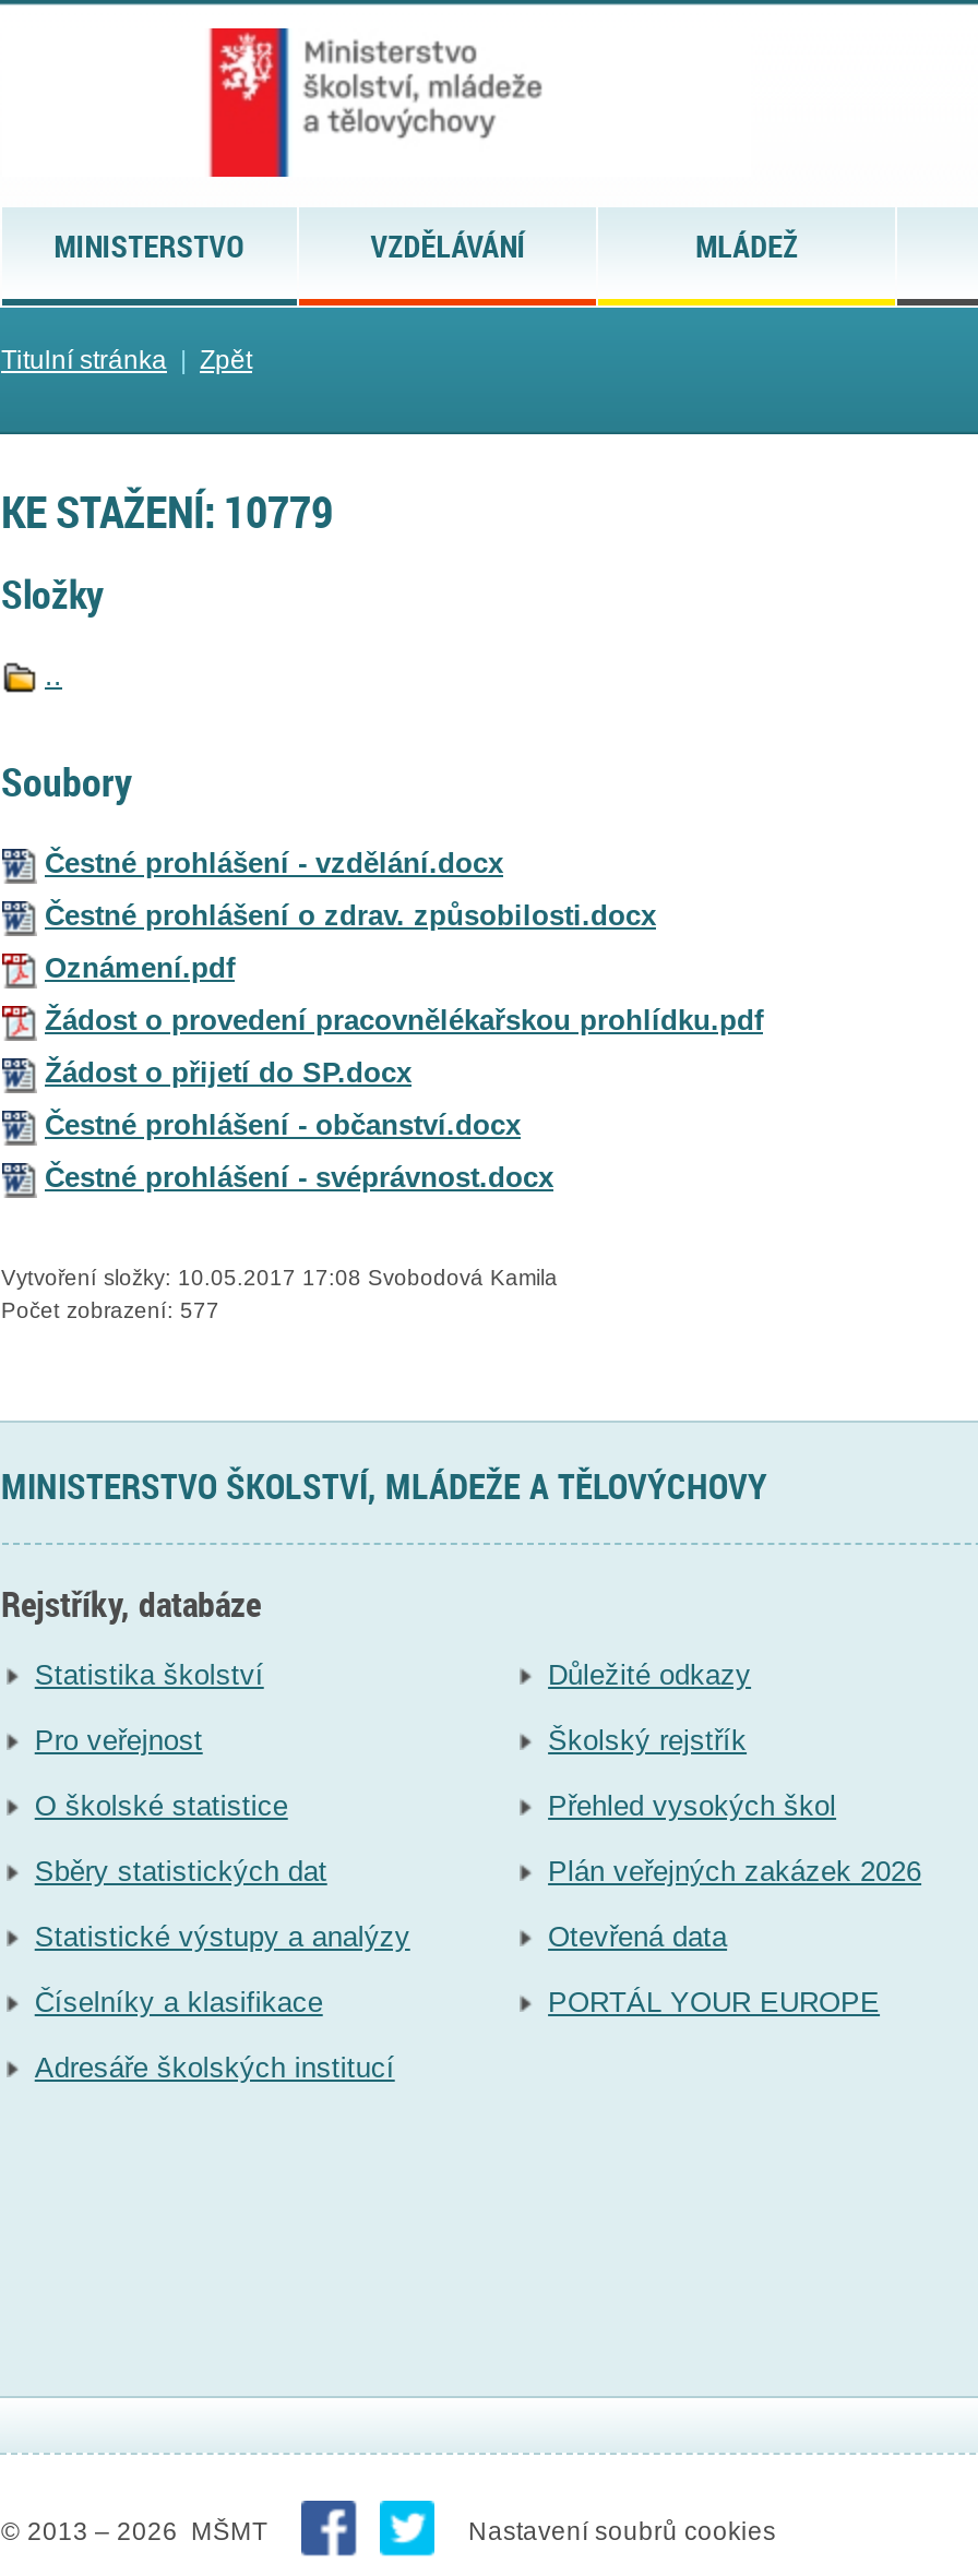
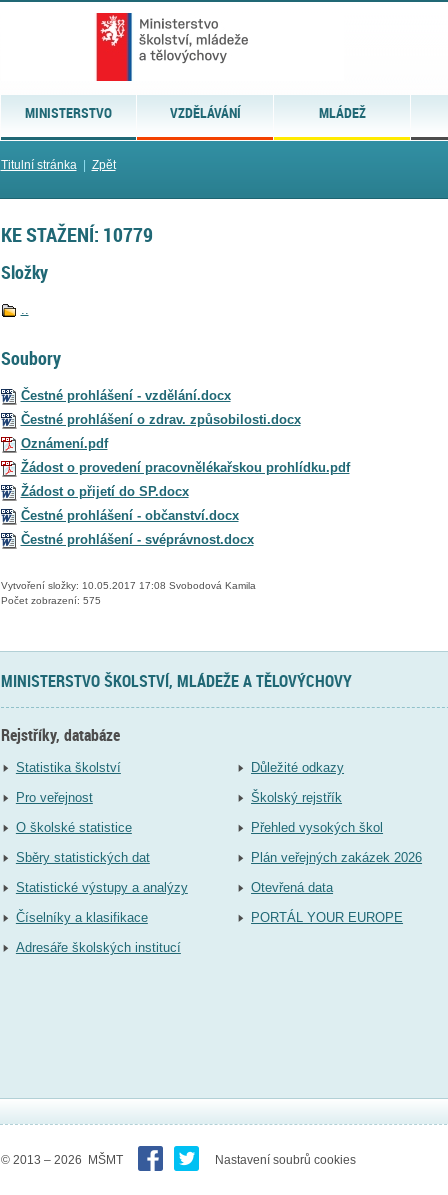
[1,1298,219,1322] Počet zobrazení: 577 -> [0,595,100,606] Počet zobrazení: 575

